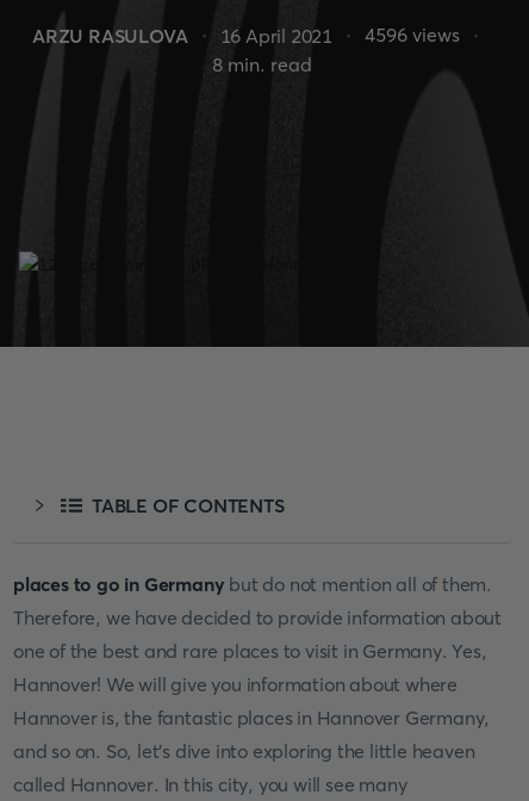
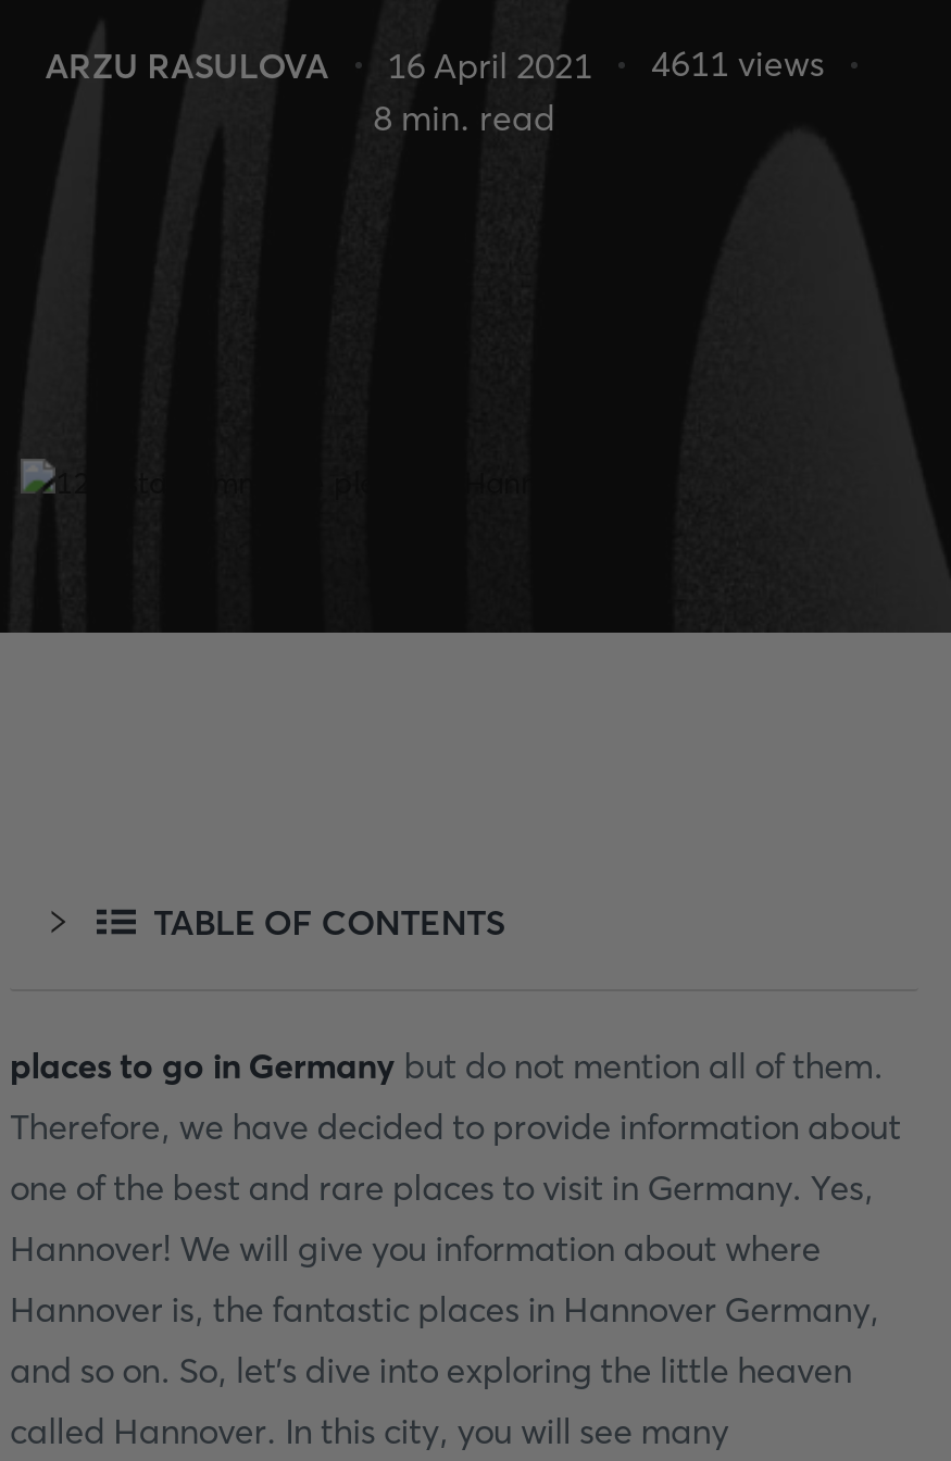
[32,23,460,47] ARZU RASULOVA 16 April 2021 4596 views -> [45,41,825,86] ARZU RASULOVA 16 April 2021 4611 views

